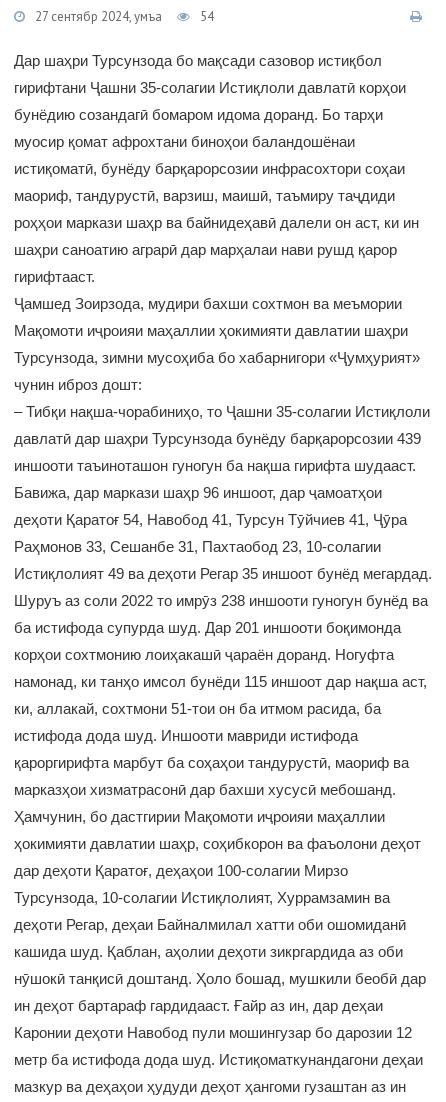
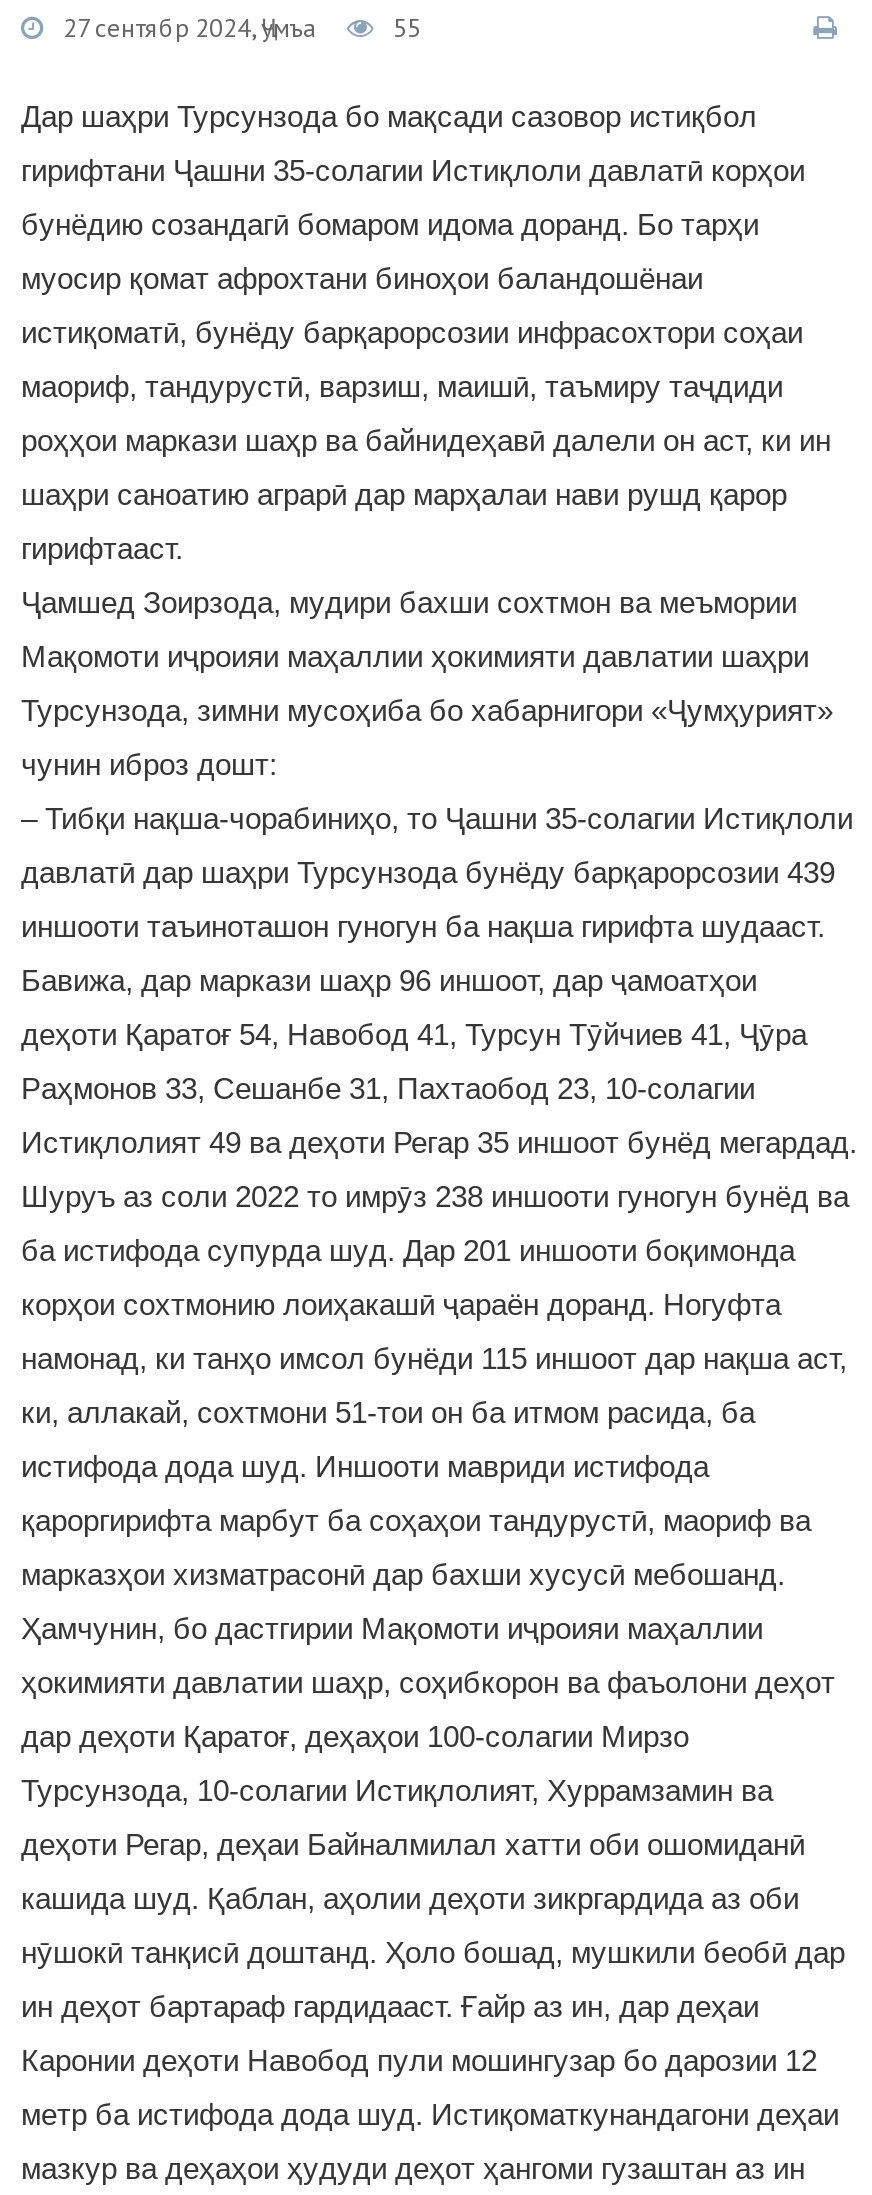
[200,8,214,25] 54 -> [393,11,421,45] 55

